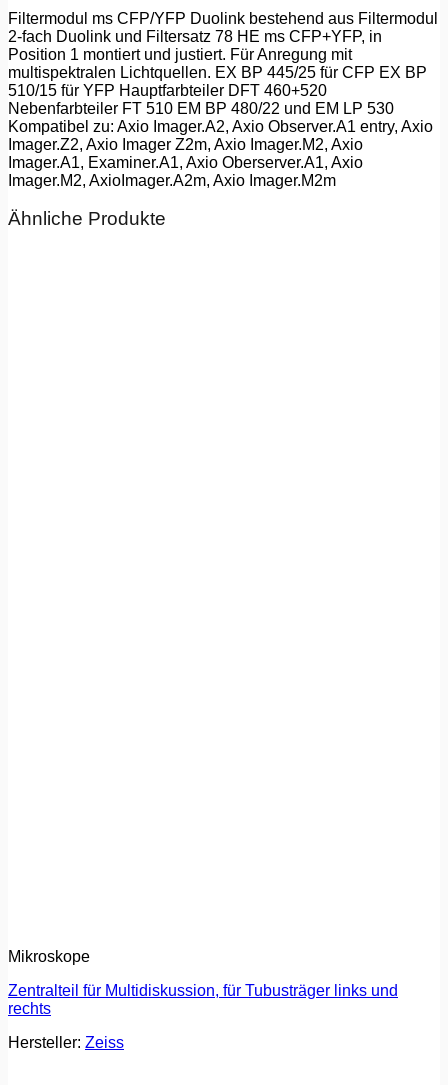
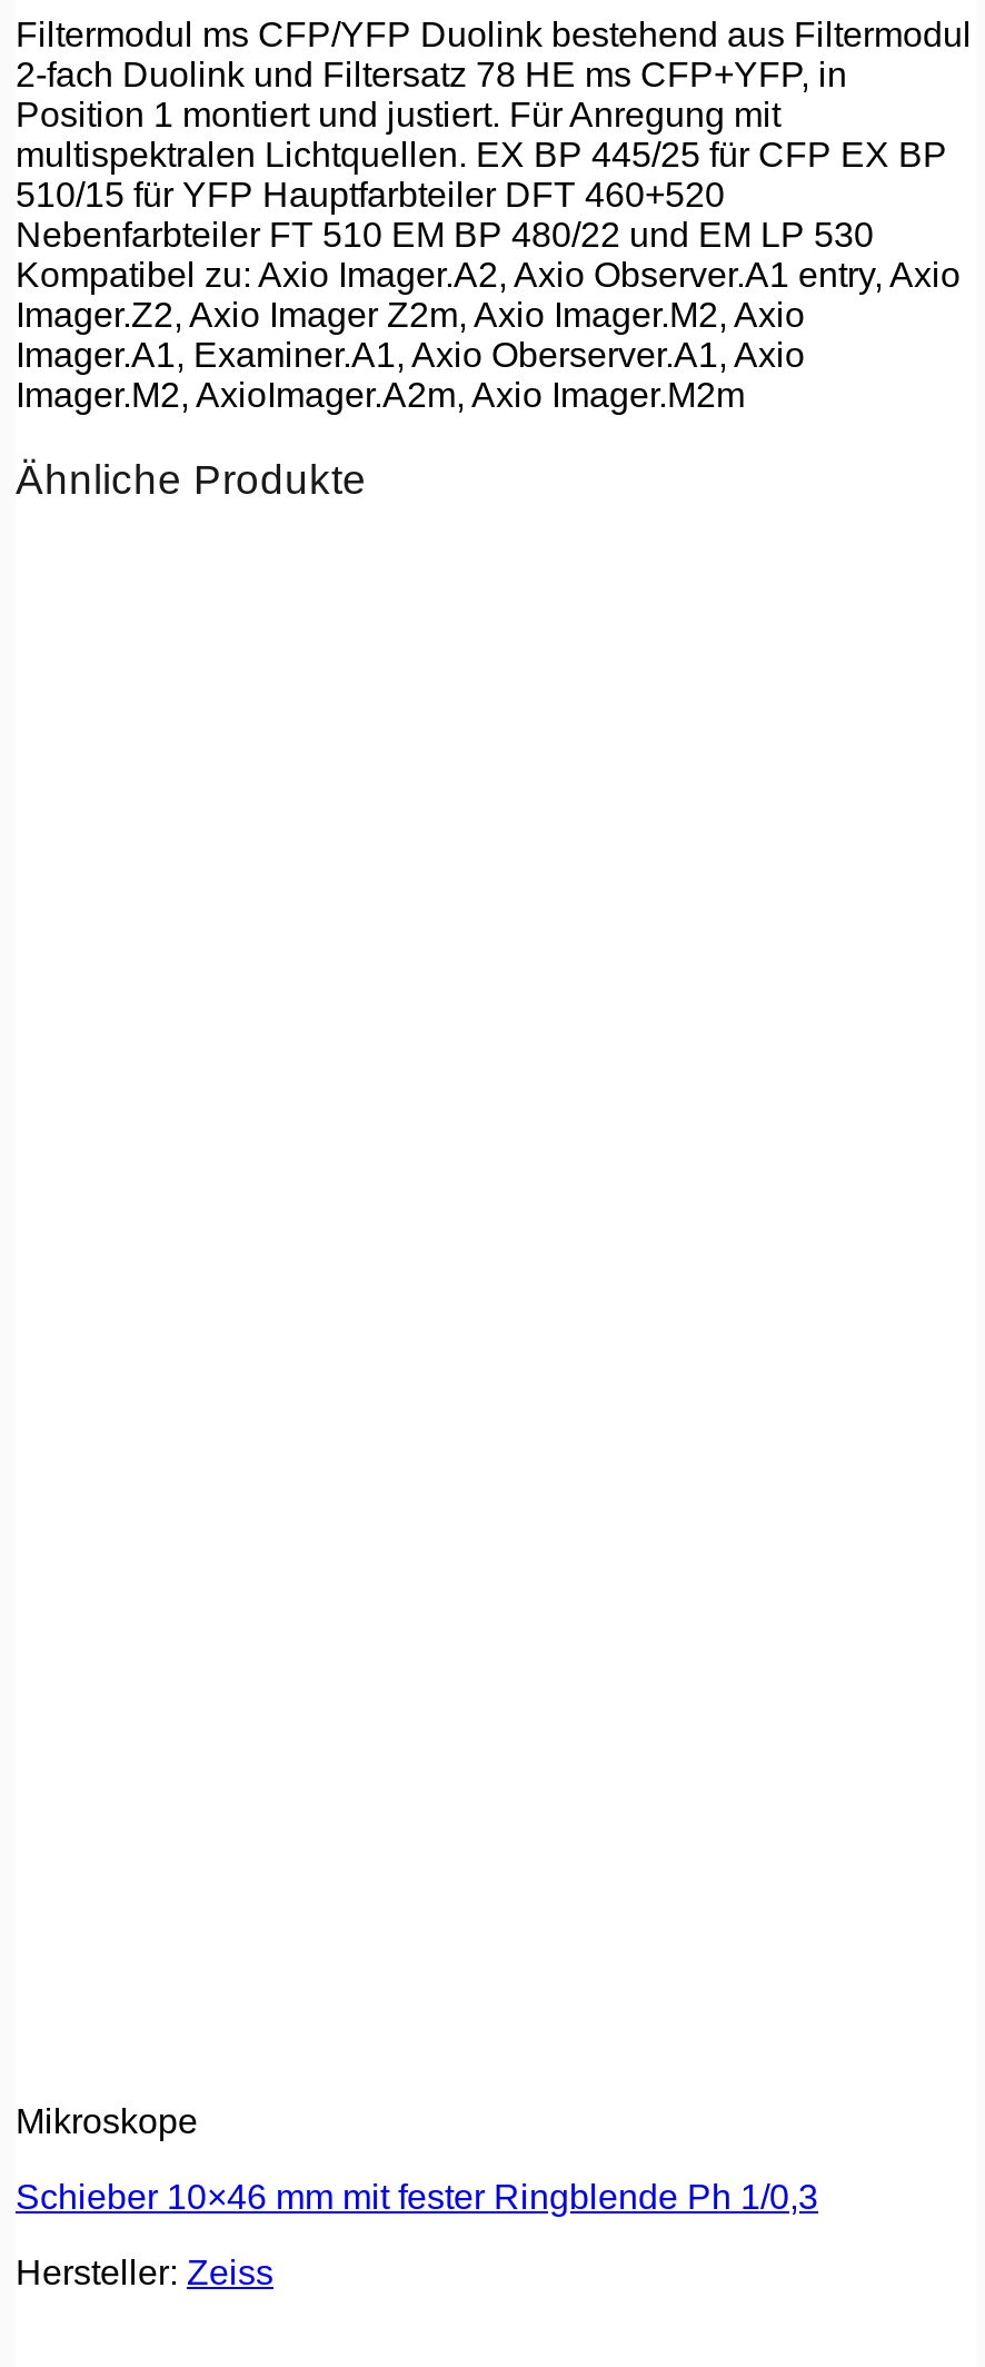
[8,982,398,1017] Zentralteil für Multidiskussion, für Tubusträger links und | rechts -> [16,2178,818,2216] Schieber 10×46 mm mit fester Ringblende Ph 1/0,3

